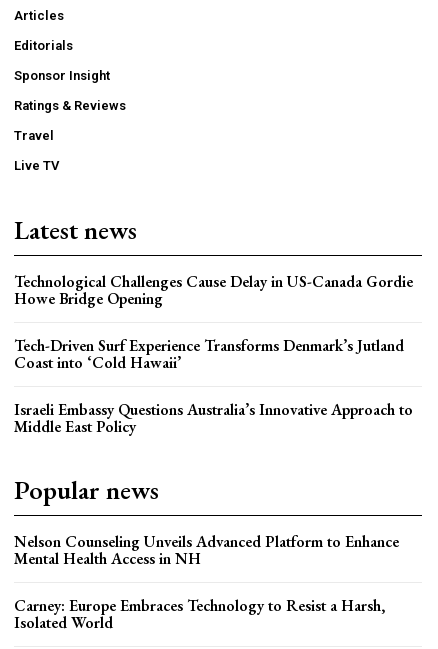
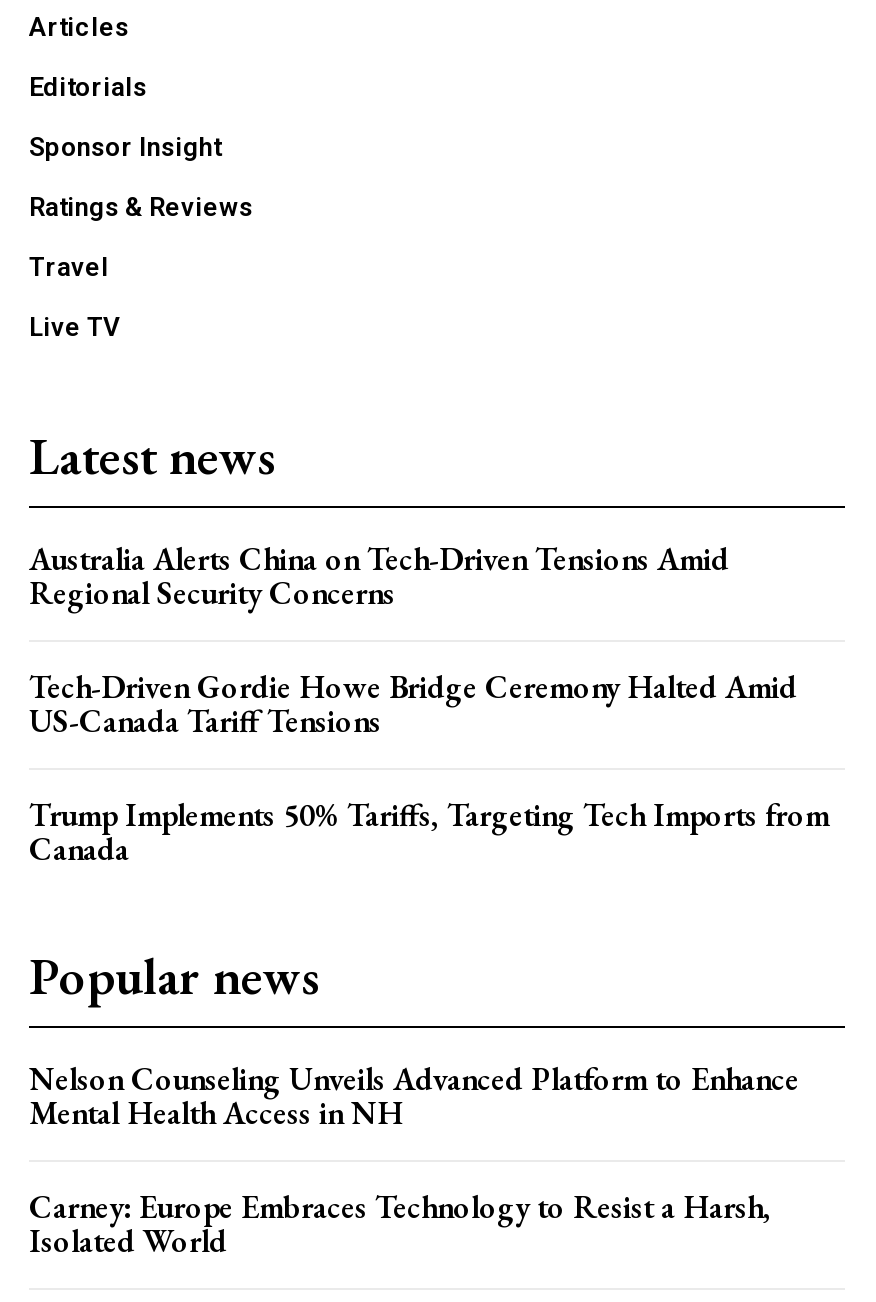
[14,271,413,309] Technological Challenges Cause Delay in US-Canada Gordie | Howe Bridge Opening -> [29,538,729,614] Australia Alerts China on Tech-Driven Tensions Amid | Regional Security Concerns
[14,335,404,373] Tech-Driven Surf Experience Transforms Denmark’s Jutland | Coast into ‘Cold Hawaii’ -> [29,666,797,742] Tech-Driven Gordie Howe Bridge Ceremony Halted Amid | US-Canada Tariff Tensions
[14,399,413,437] Israeli Embassy Questions Australia’s Innovative Approach to | Middle East Policy -> [29,794,829,870] Trump Implements 50% Tariffs, Targeting Tech Imports from | Canada

